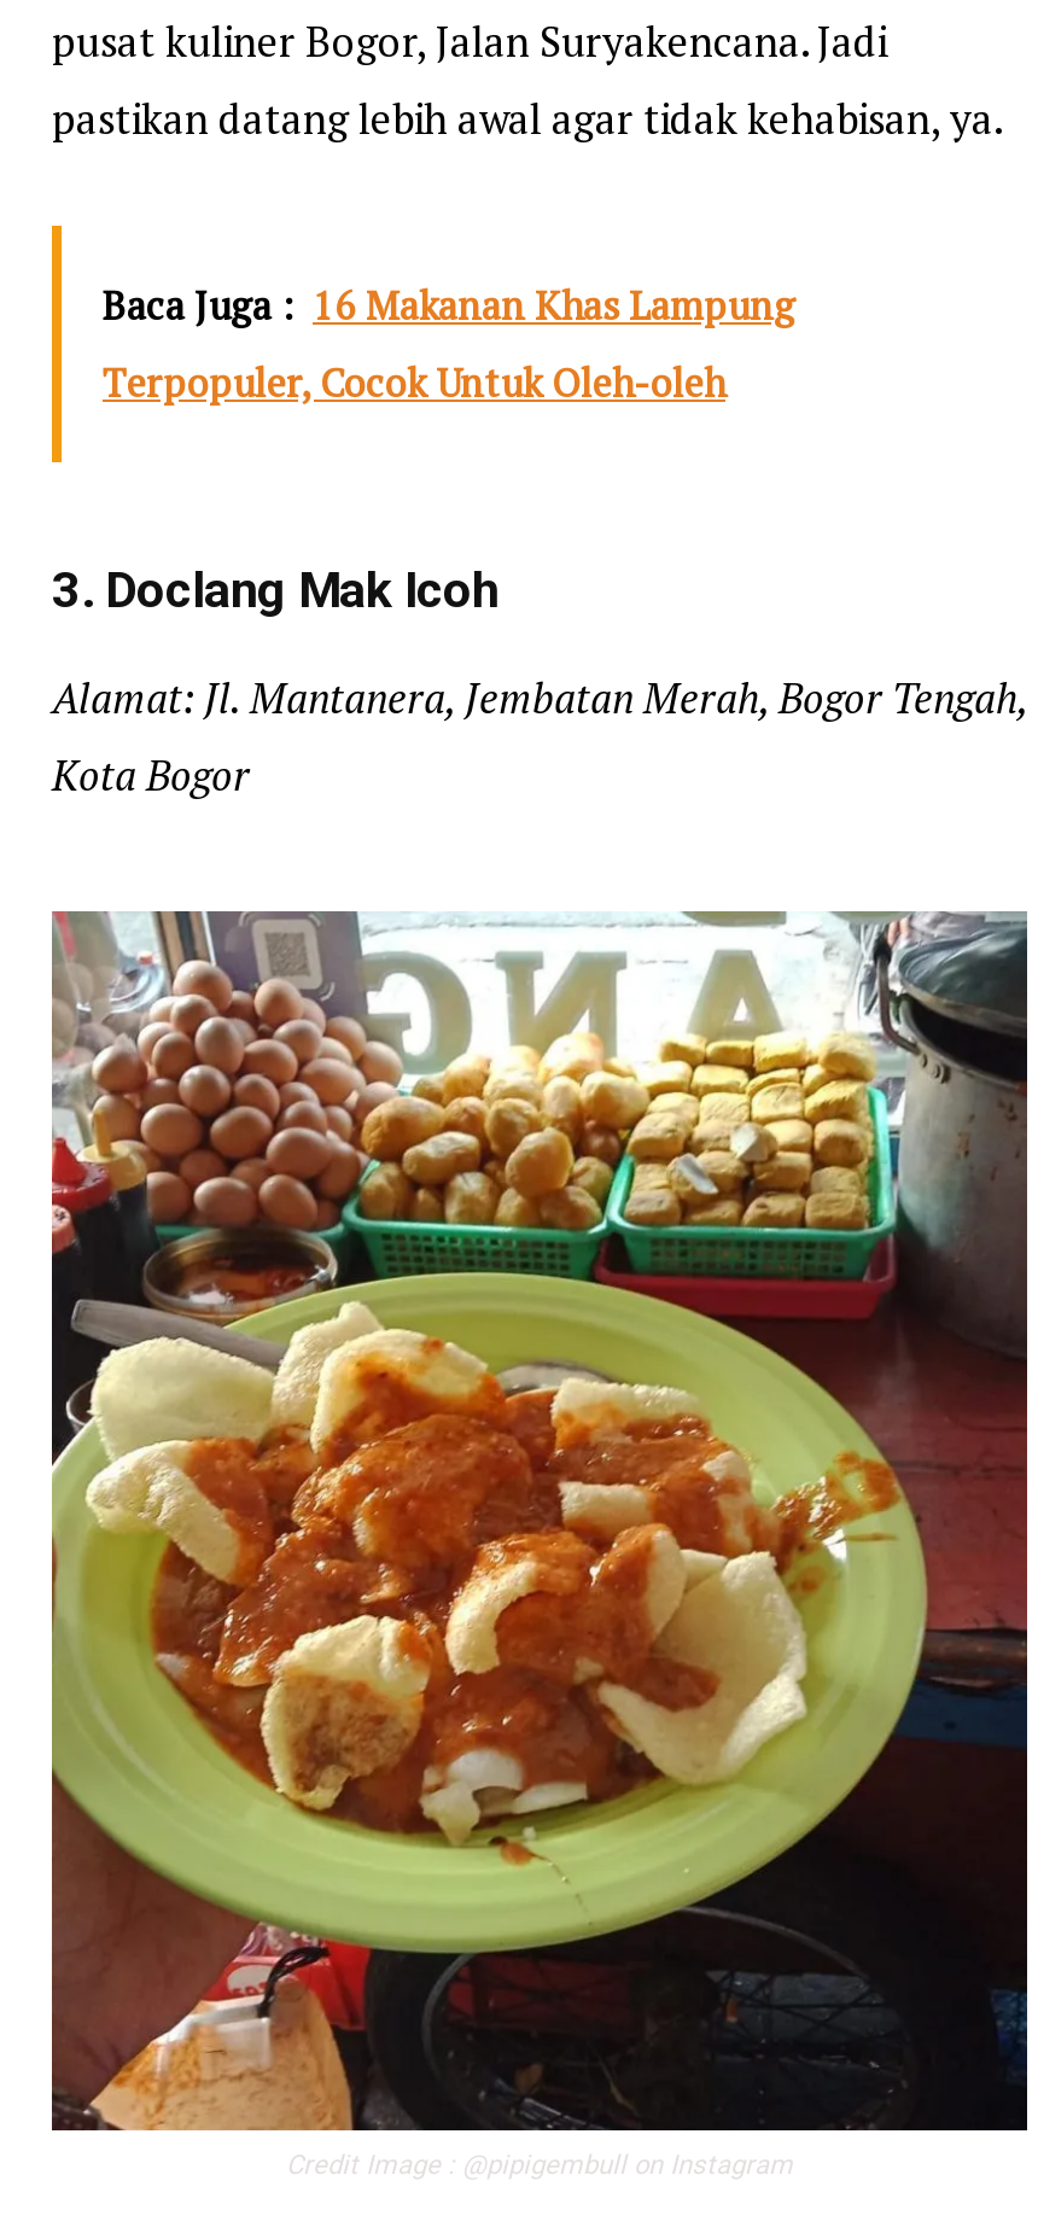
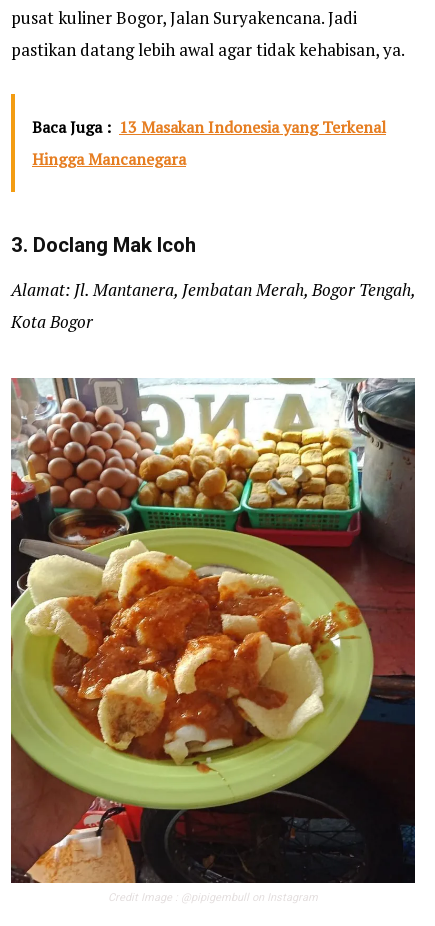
[103,279,795,332] Baca Juga : 16 Makanan Khas Lampung -> [32,116,386,138] Baca Juga : 13 Masakan Indonesia yang Terkenal
[103,357,725,410] Terpopuler, Cocok Untuk Oleh-oleh -> [32,148,186,170] Hingga Mancanegara

